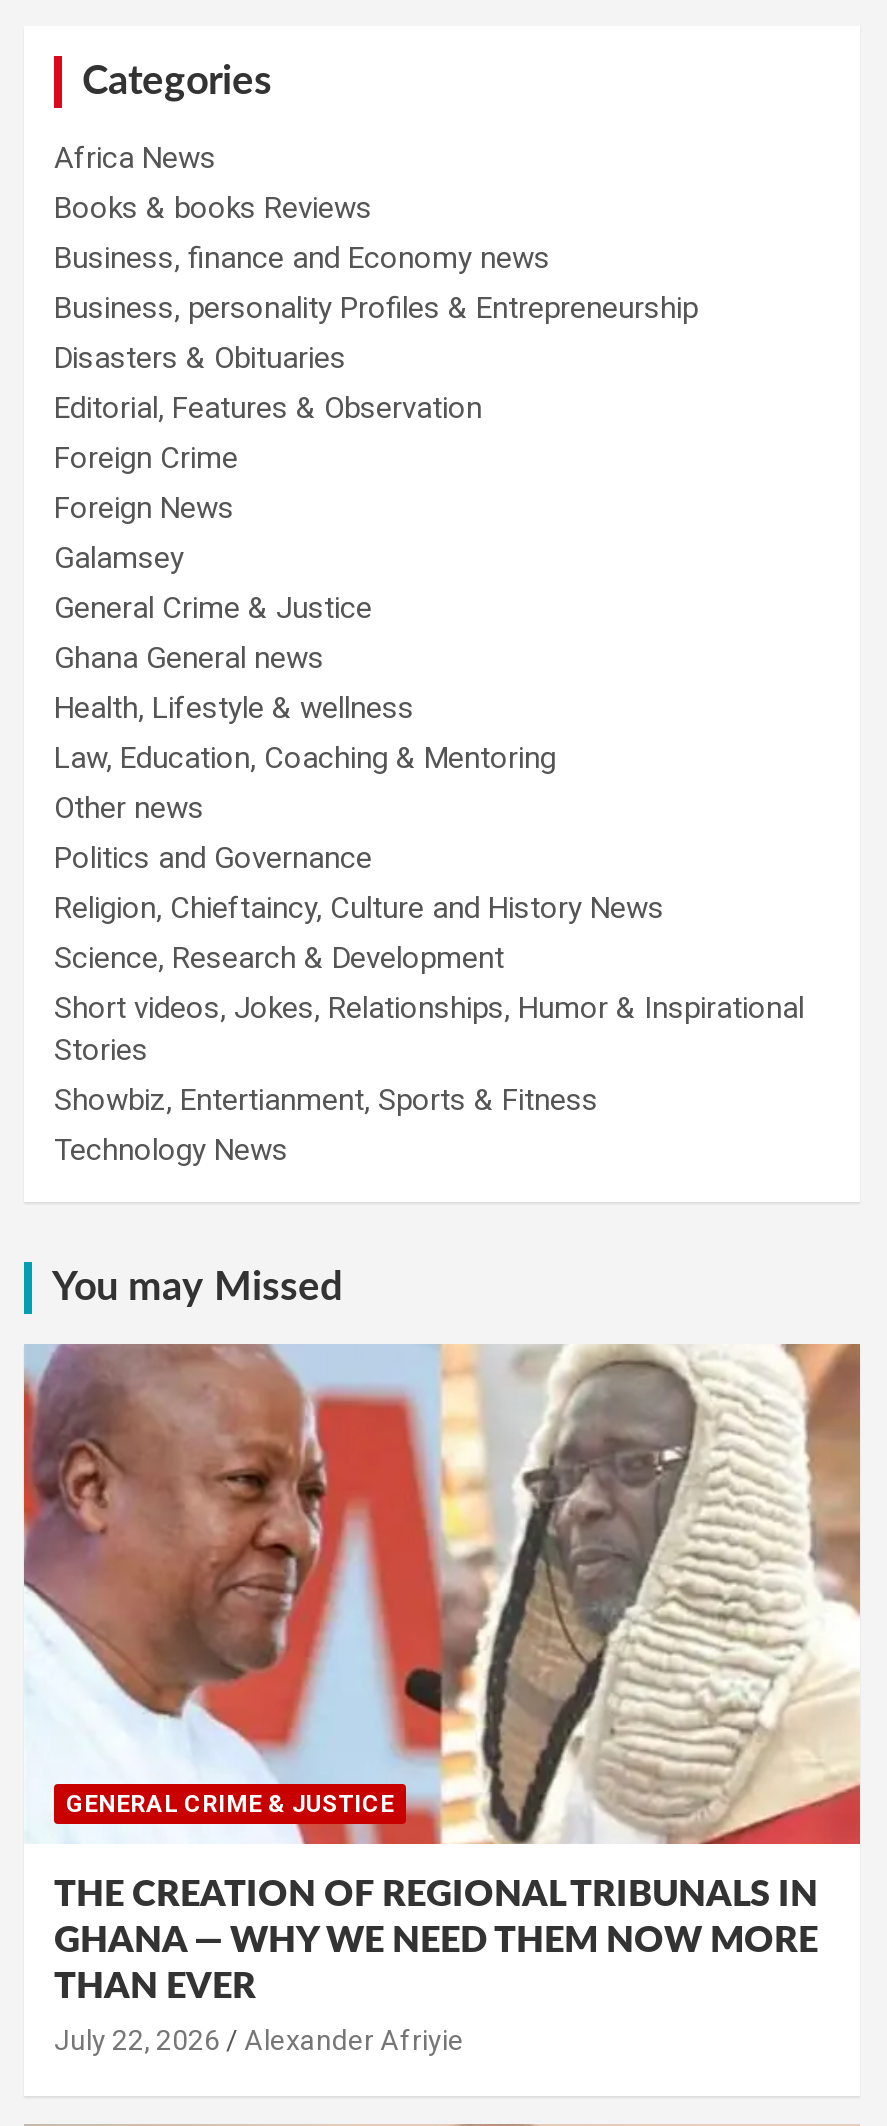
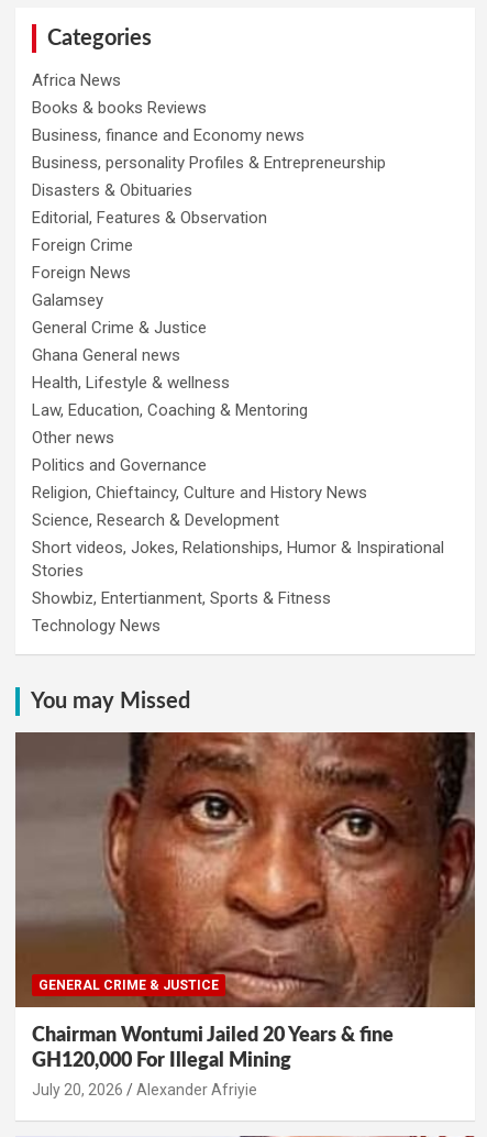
[22,1342,862,2007] [image] | THE CREATION OF REGIONAL TRIBUNALS IN | GHANA — WHY WE NEED THEM NOW MORE | THAN EVER -> [14,731,476,1071] [image] | Chairman Wontumi Jailed 20 Years & fine | GH120,000 For Illegal Mining
[54,2025,464,2057] July 22, 2026 Alexander Afriyie -> [32,1081,257,1099] July 20, 2026 Alexander Afriyie

